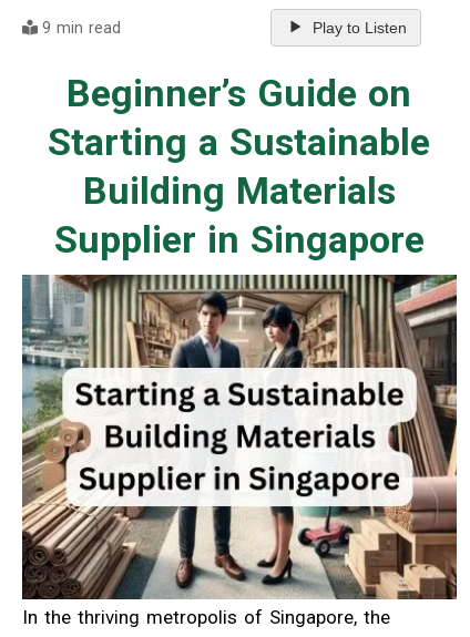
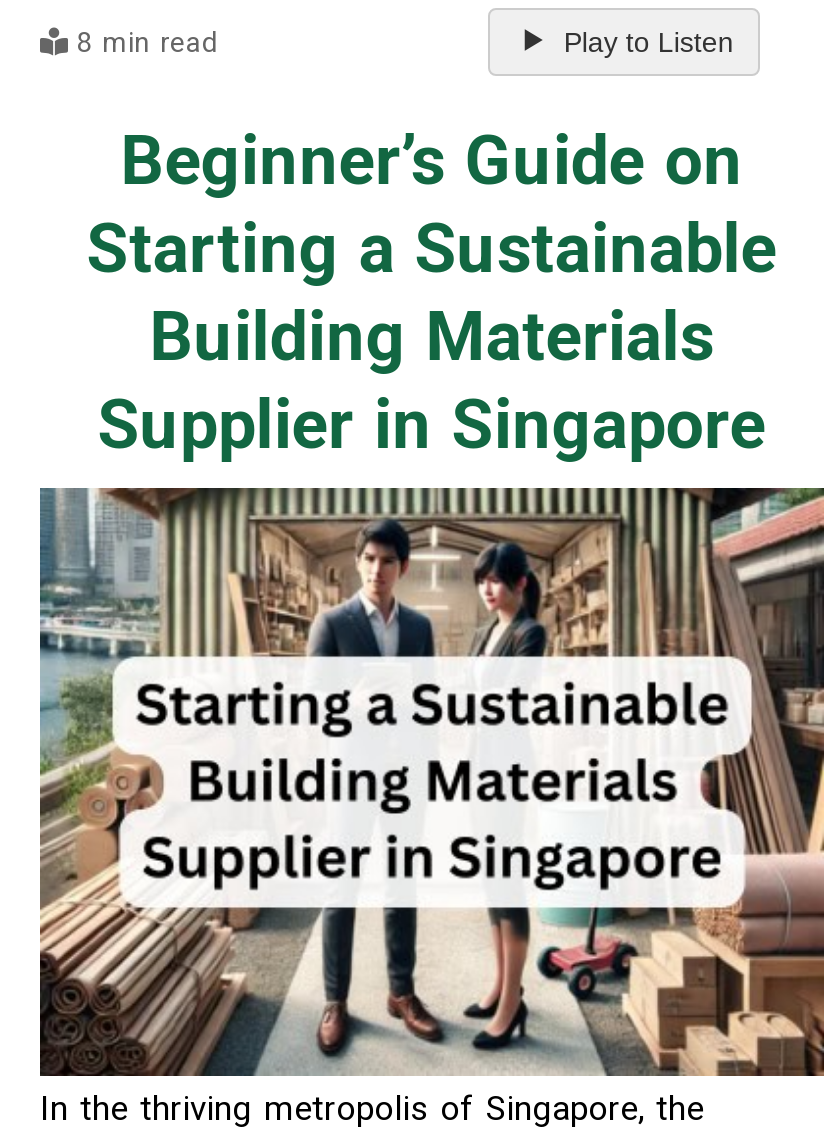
[42,18,121,36] 9 min read -> [76,26,218,58] 8 min read

